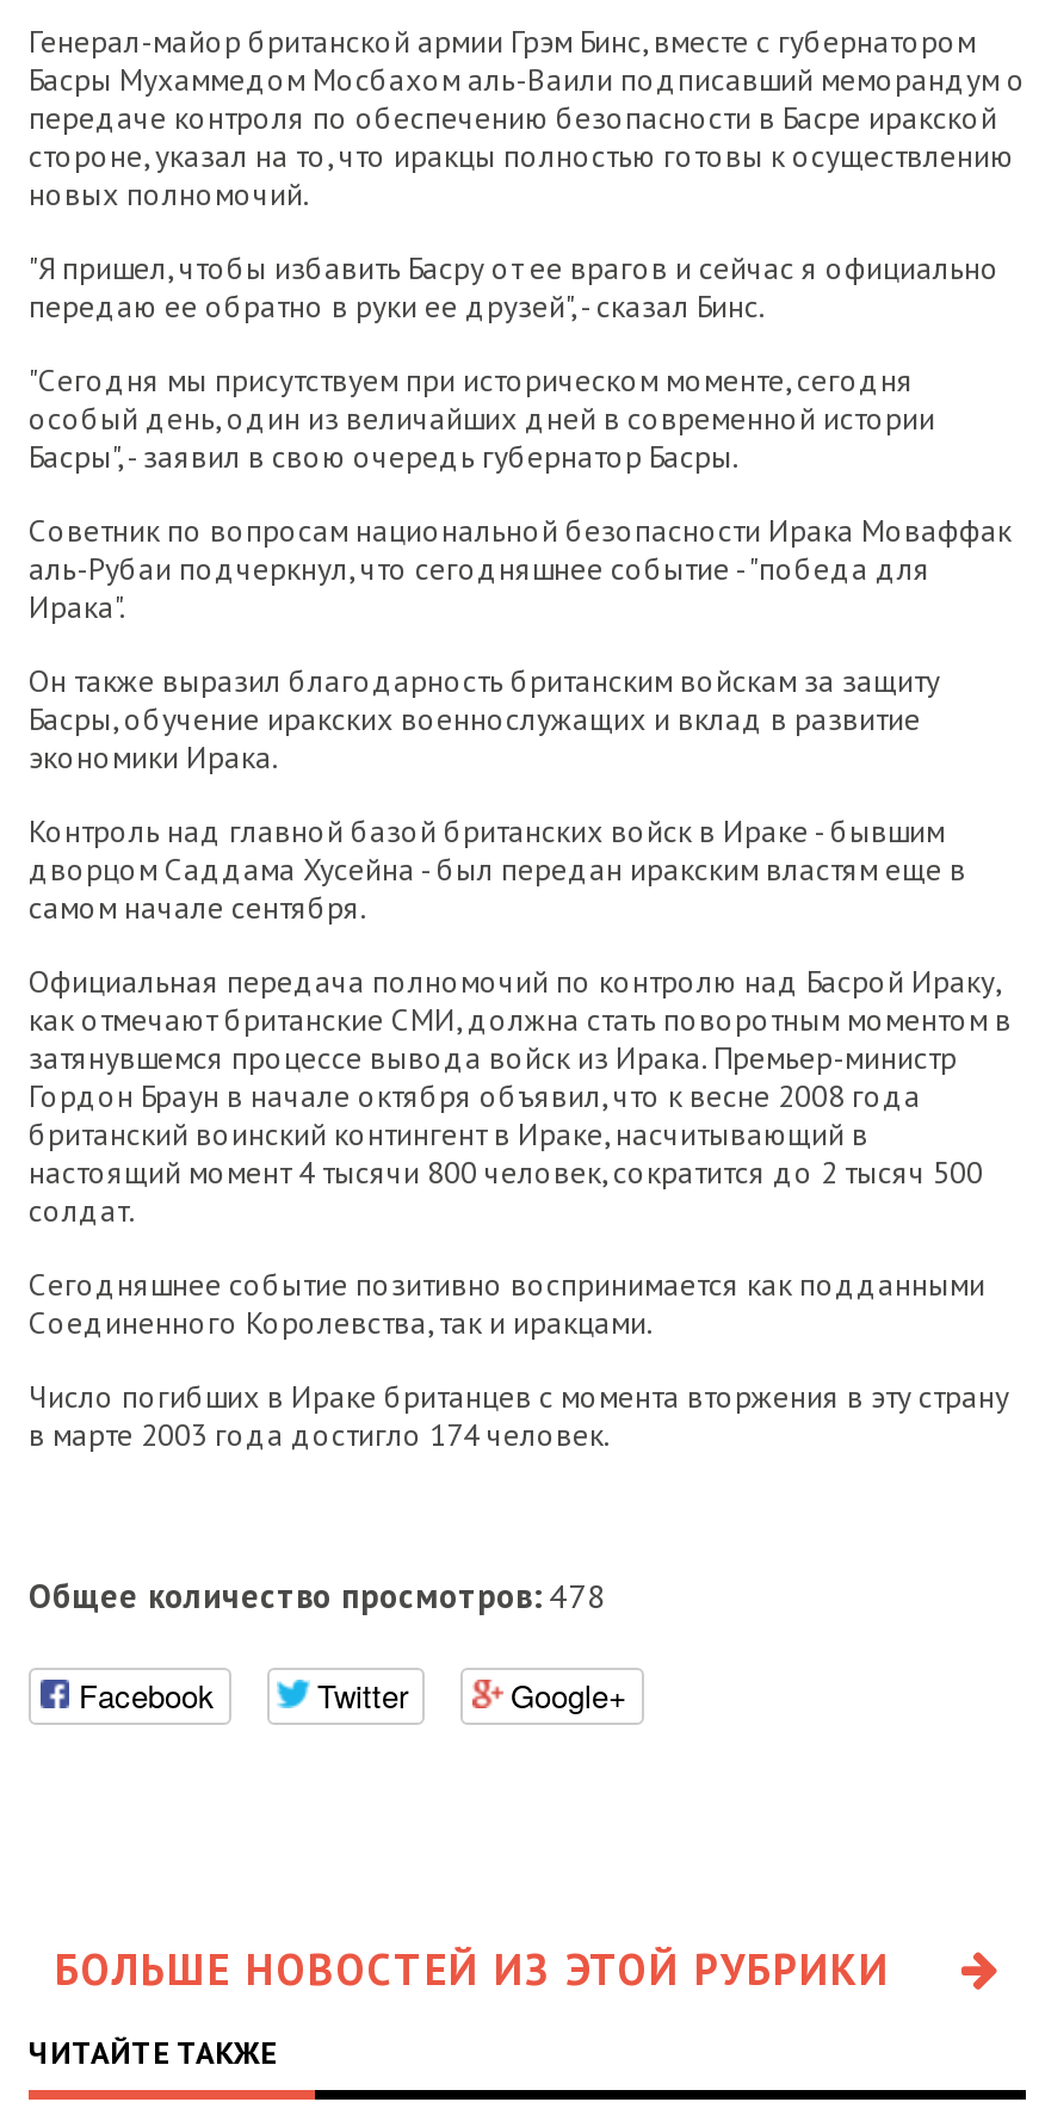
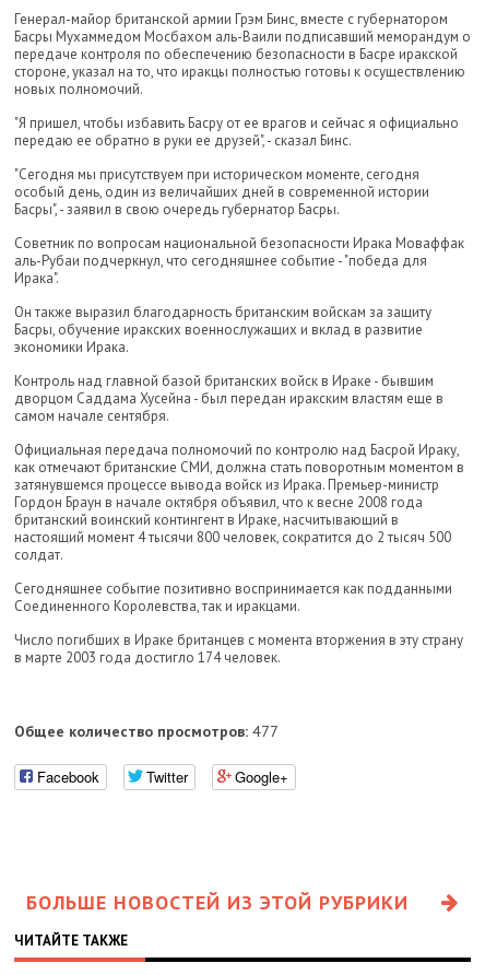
[29,1575,606,1618] Общее количество просмотров: 478 -> [14,721,279,741] Общее количество просмотров: 477

